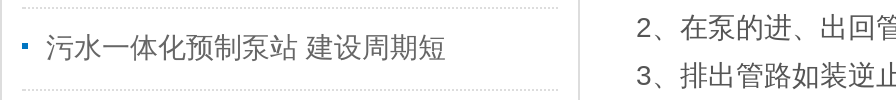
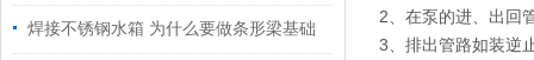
[46,33,446,63] 污水一体化预制泵站 建设周期短 -> [27,20,316,38] 焊接不锈钢水箱 为什么要做条形梁基础

